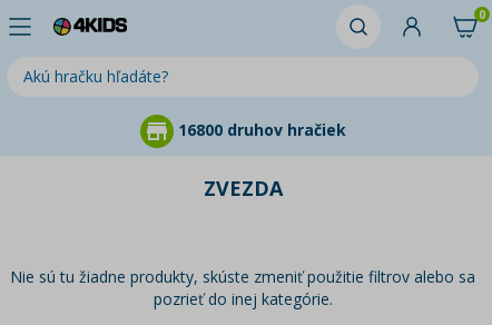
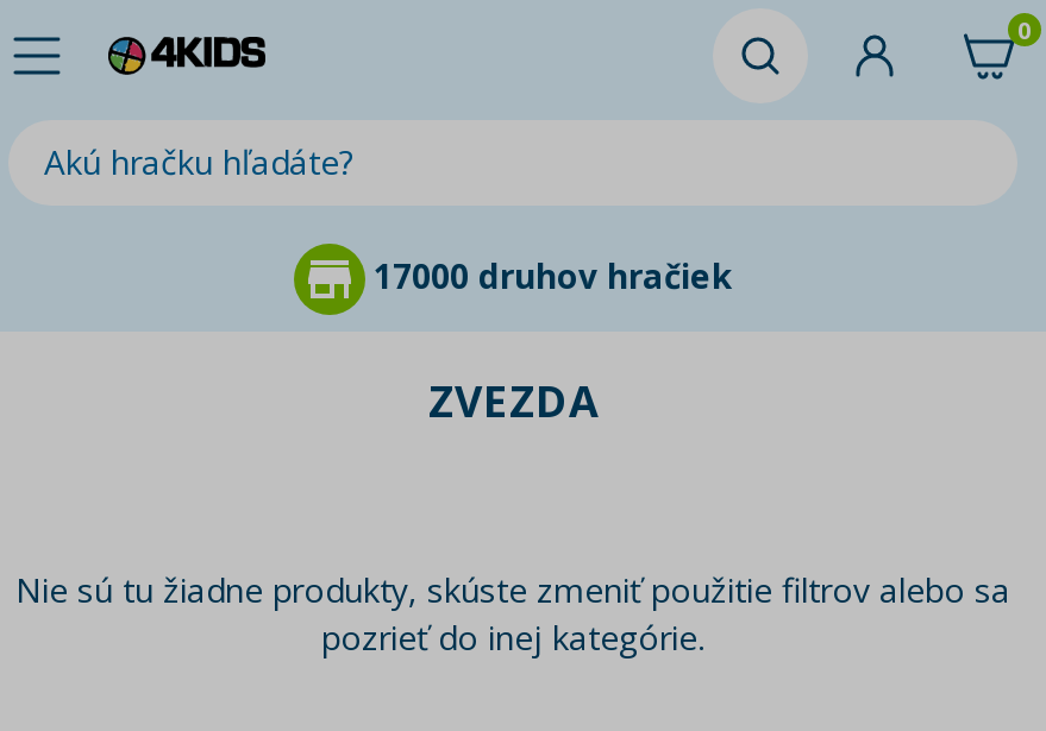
[178,119,346,140] 16800 druhov hračiek -> [374,253,733,298] 17000 druhov hračiek

